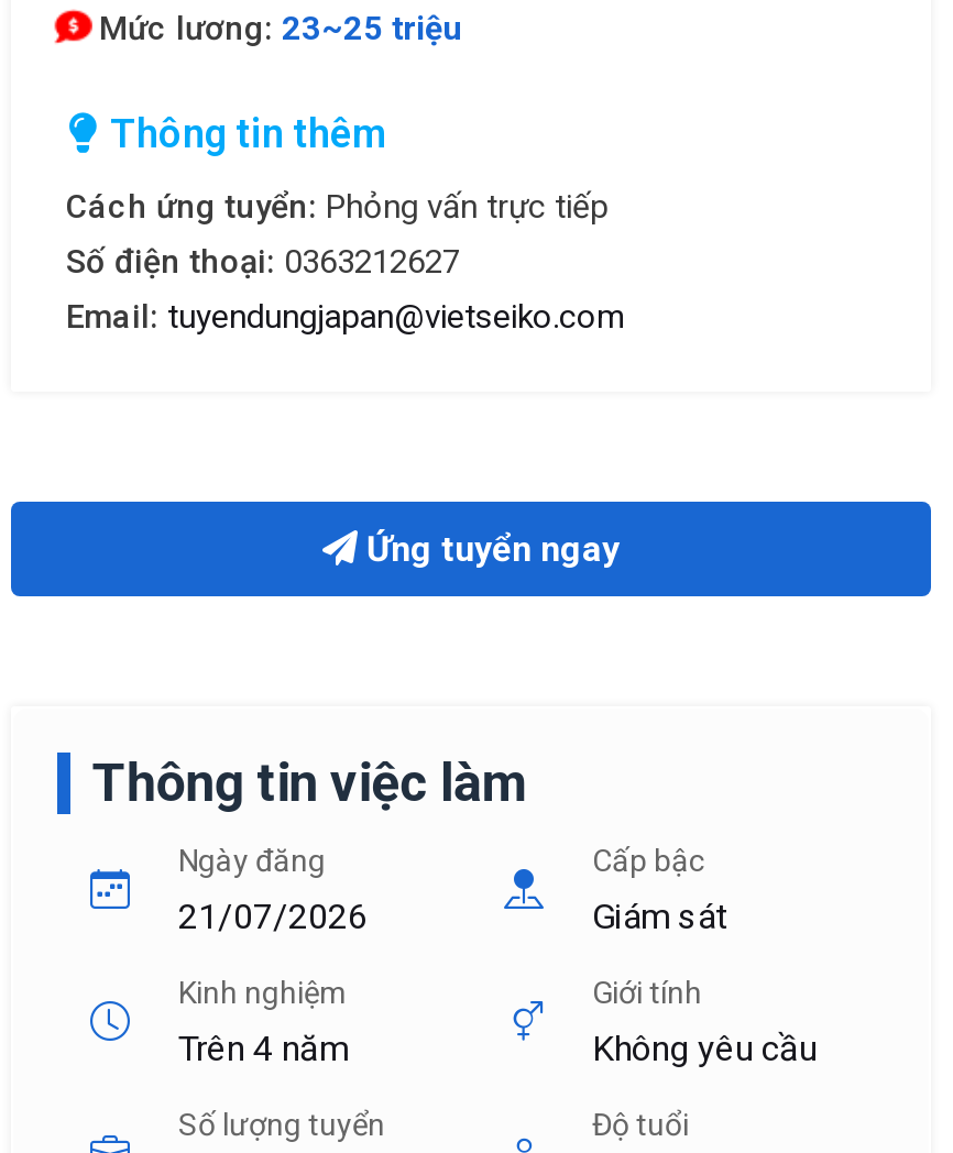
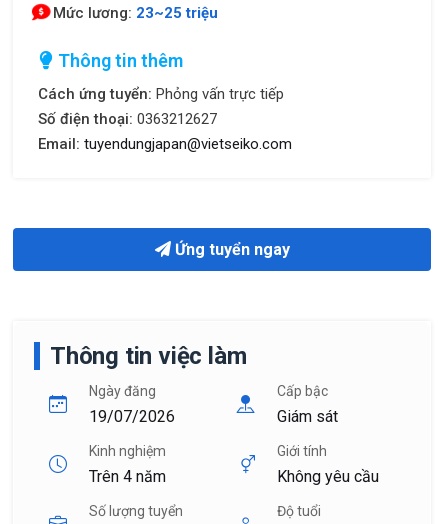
[178,896,368,938] 21/07/2026 -> [89,407,175,426] 19/07/2026

